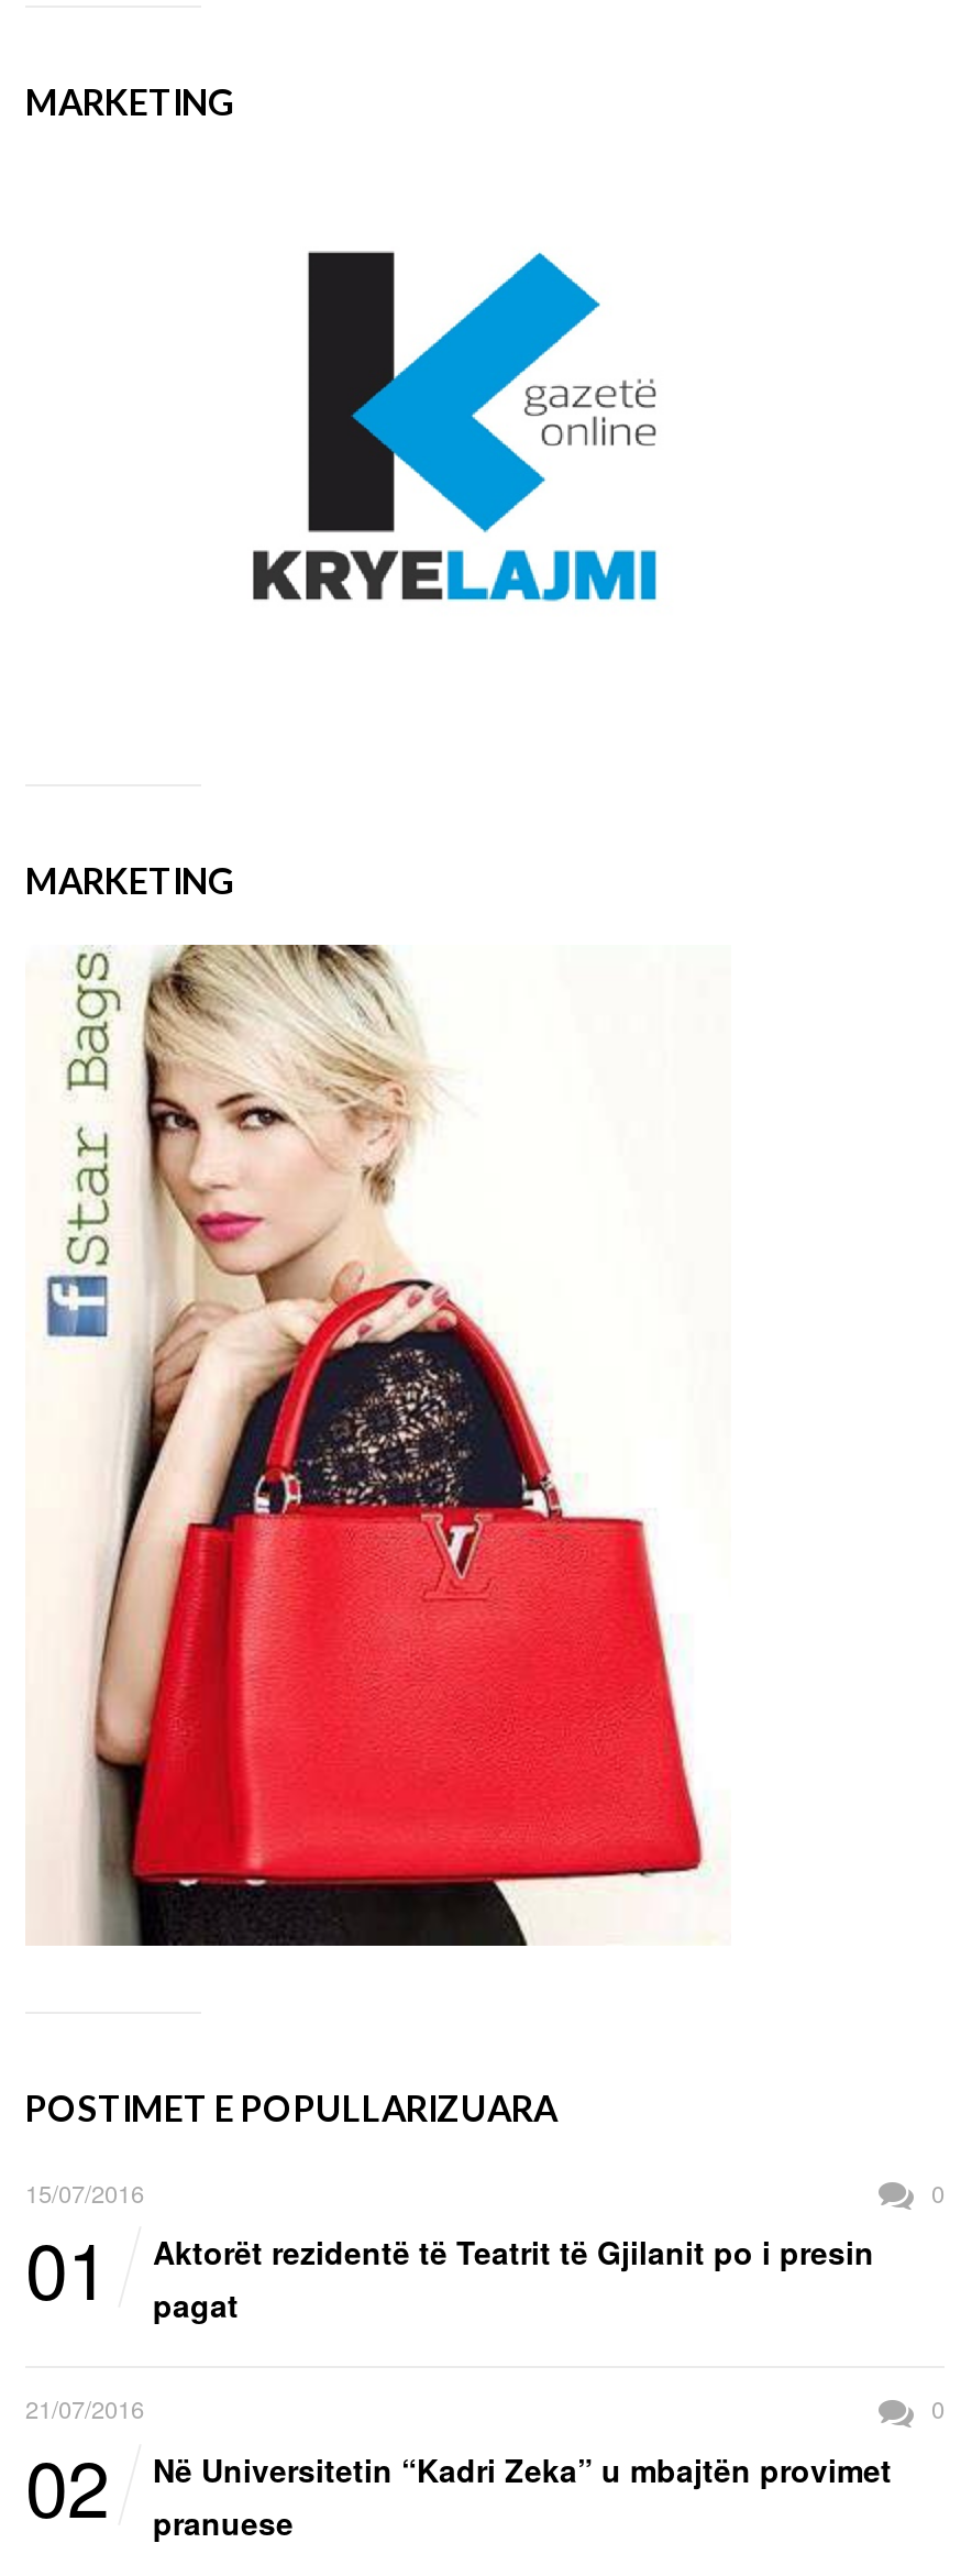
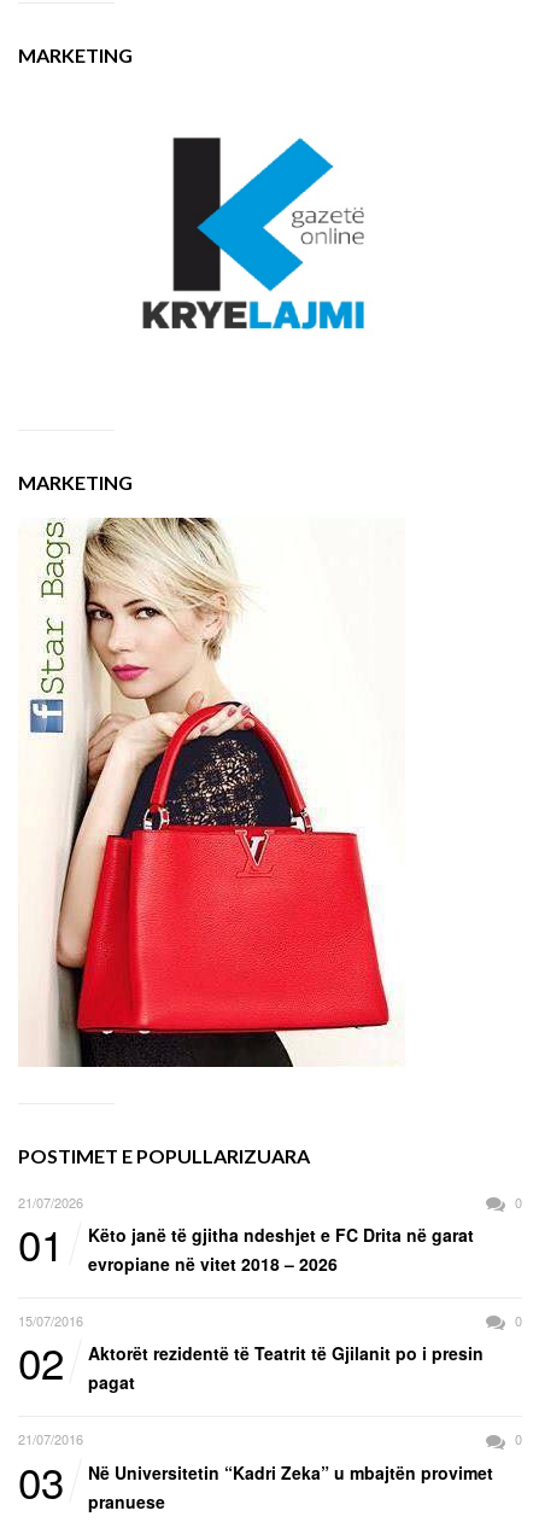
[25,2175,144,2210] 15/07/2016 -> [18,1193,83,1212] 21/07/2026
none -> [18,1223,522,1392] Këto janë të gjitha ndeshjet e FC Drita në garat | evropiane në vitet 2018 – 2026 | 15/07/2016 | 0 | 02
[25,2429,892,2543] 02 Në Universitetin “Kadri Zeka” u mbajtën provimet pranuese -> [18,1450,493,1513] 03 Në Universitetin “Kadri Zeka” u mbajtën provimet pranuese

